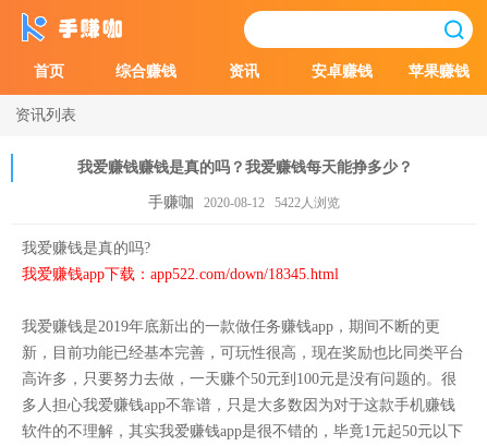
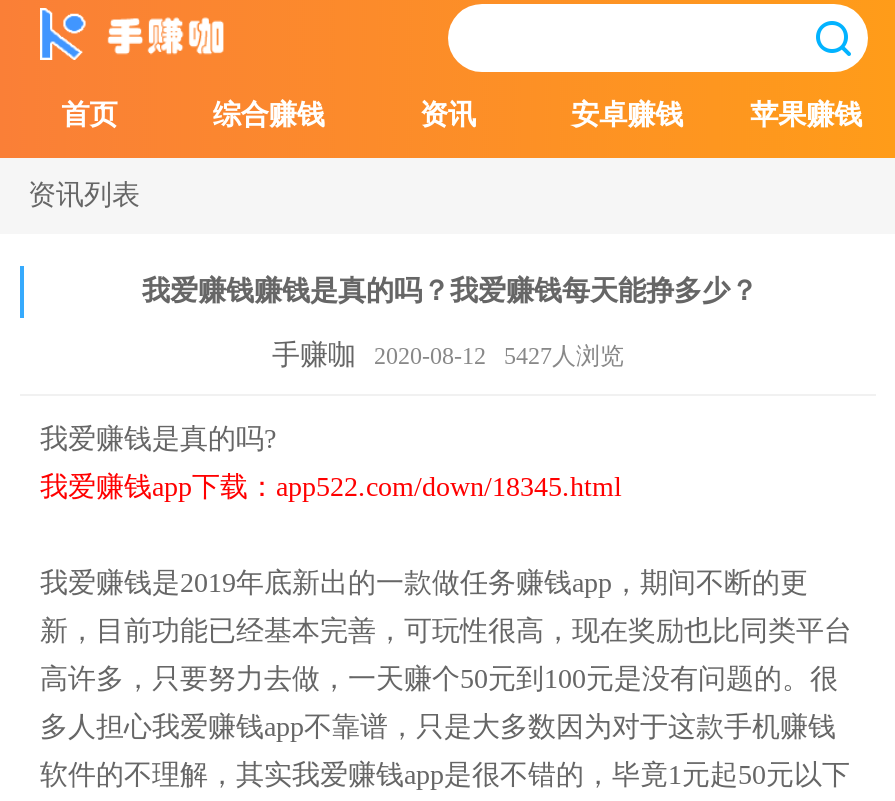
[148,194,340,210] 手赚咖2020-08-12 5422人浏览 -> [272,340,624,370] 手赚咖2020-08-12 5427人浏览

